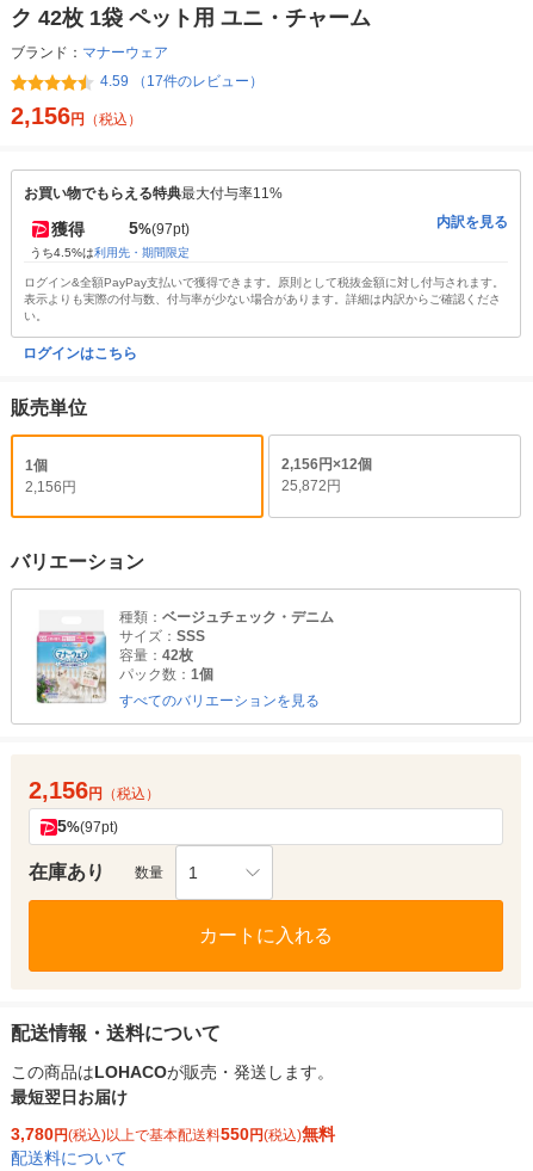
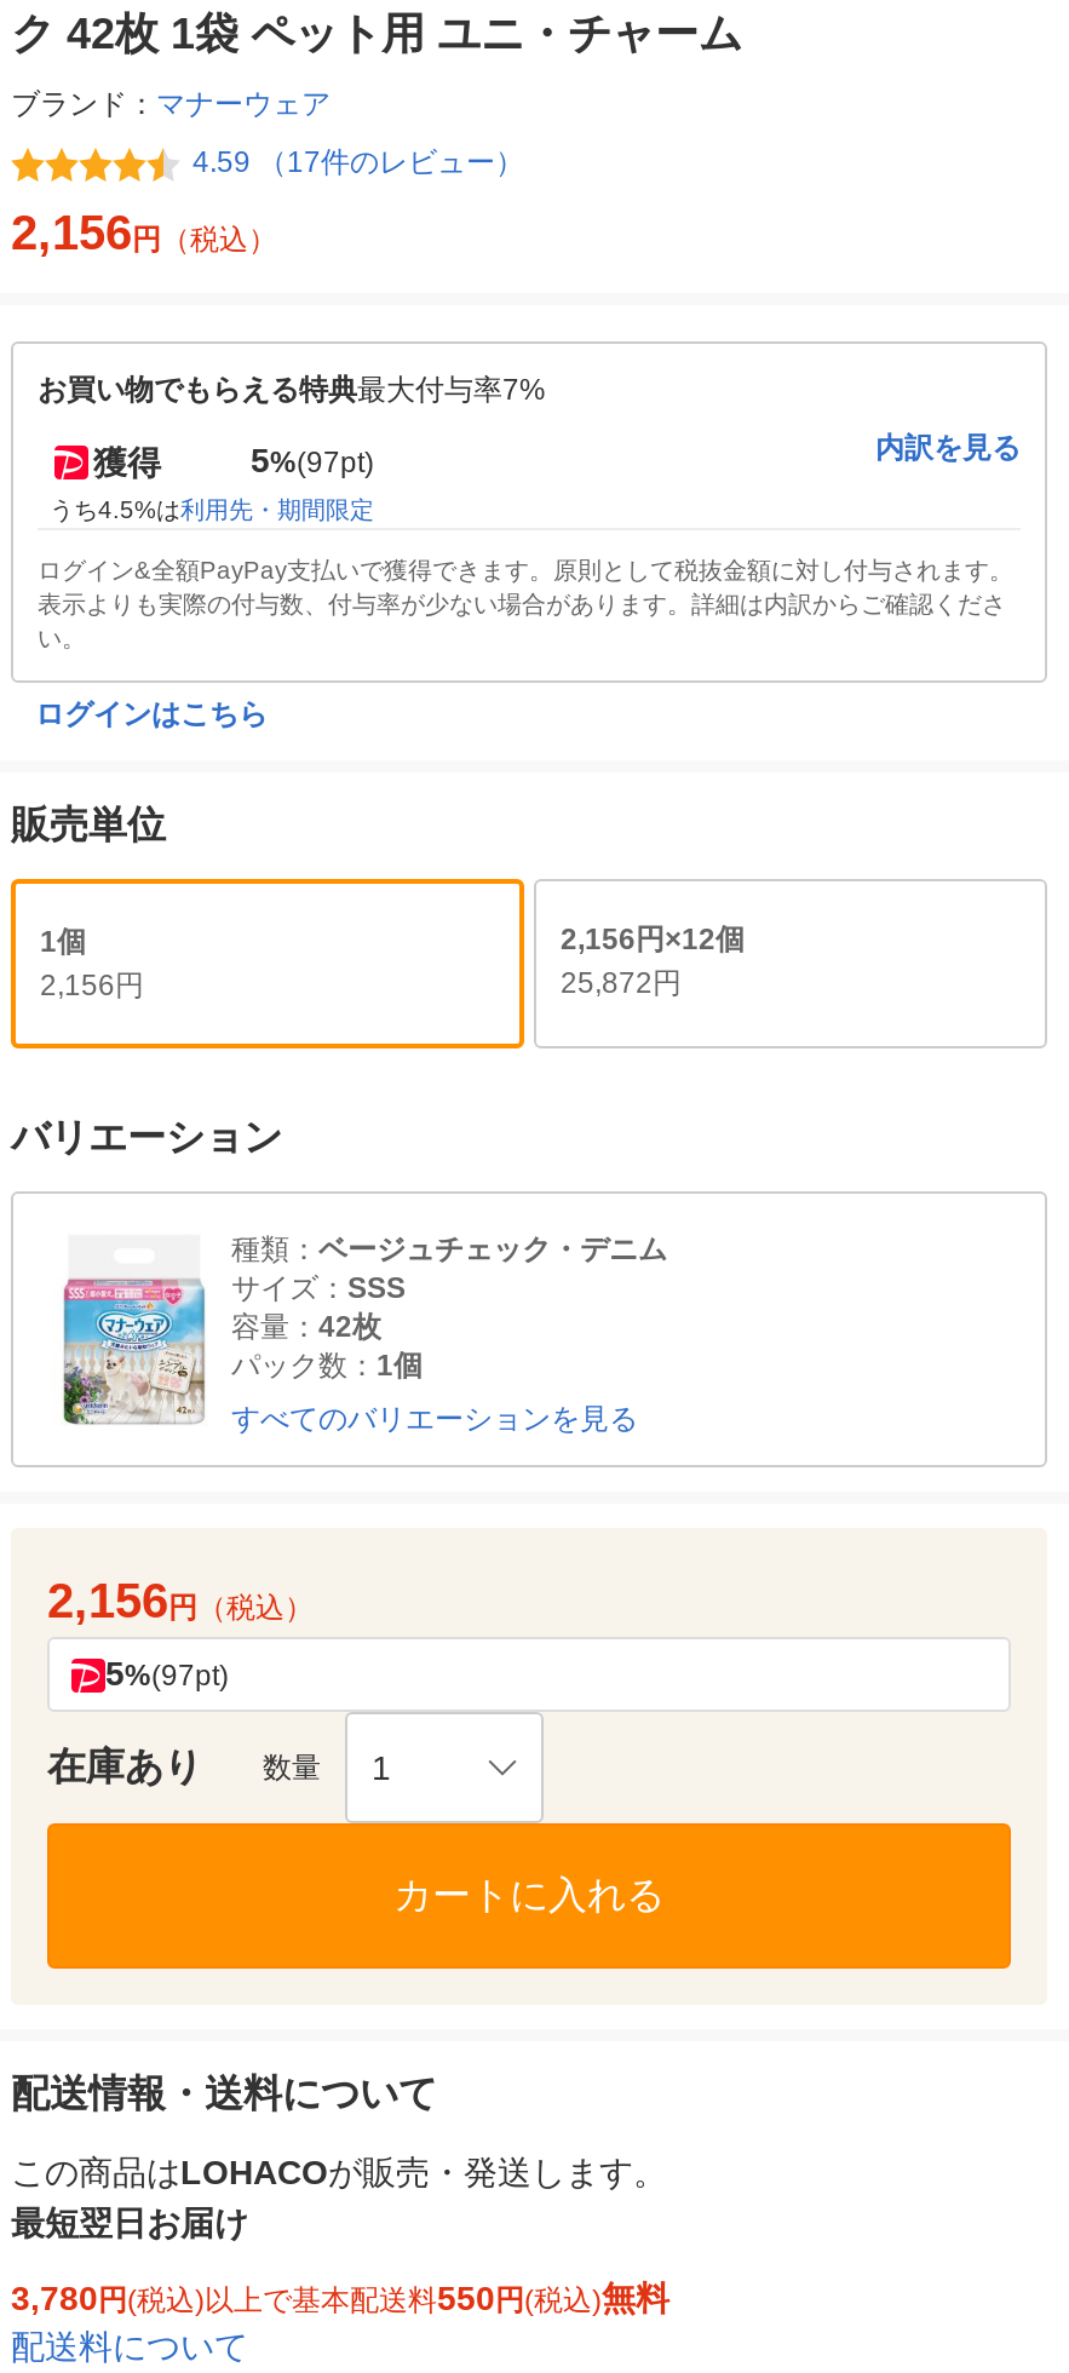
[24,185,283,202] お買い物でもらえる特典最大付与率11% -> [38,374,546,408] お買い物でもらえる特典最大付与率7%

